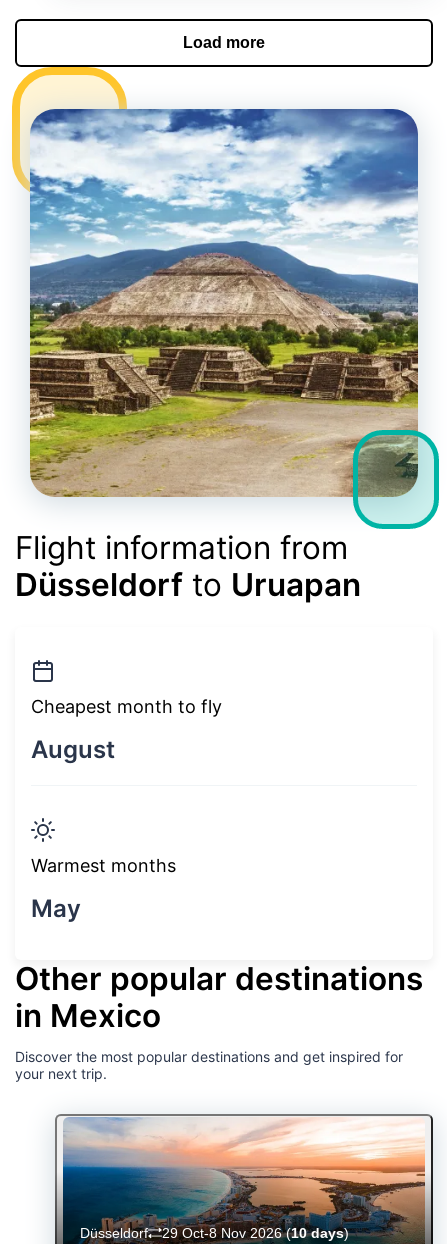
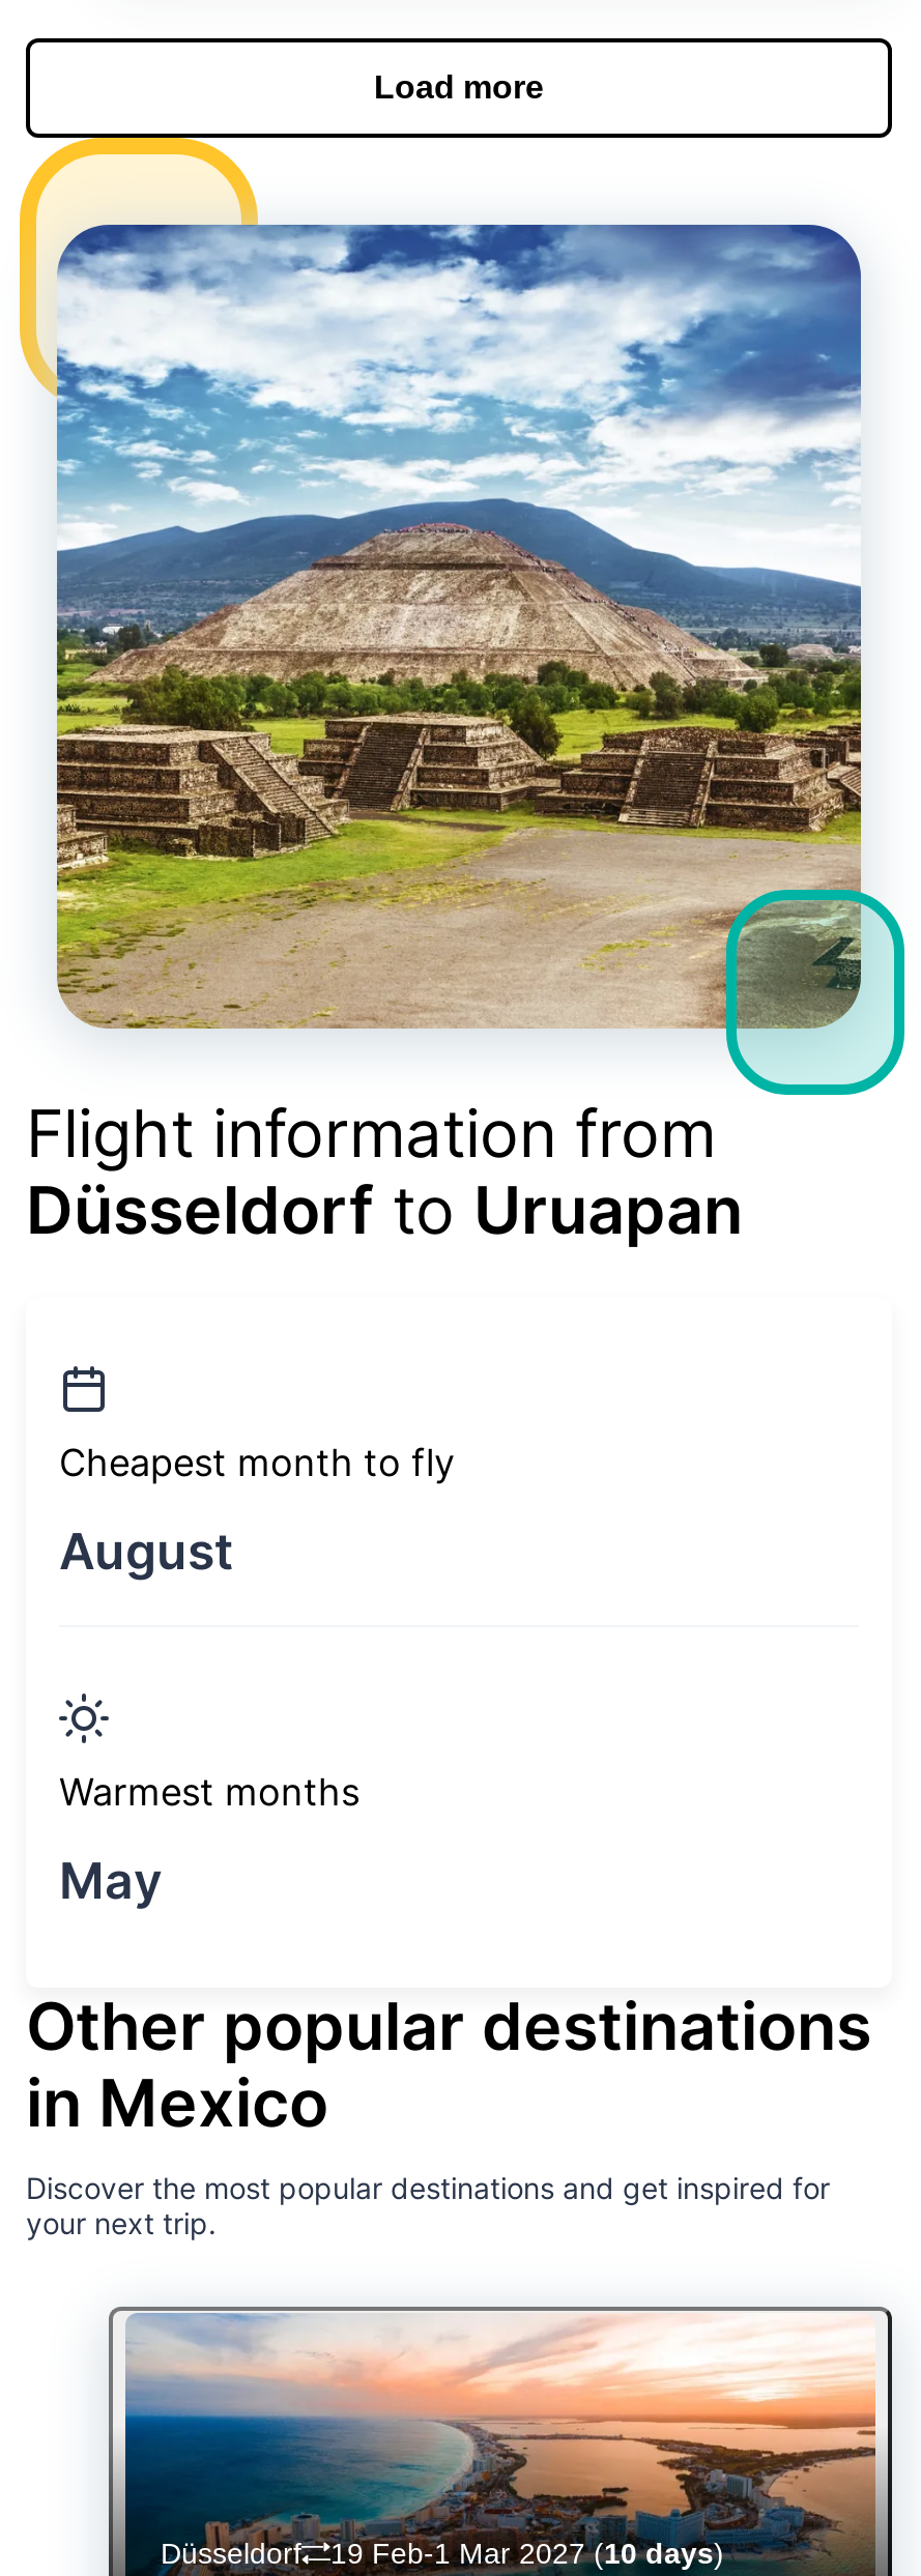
[80,1225,349,1241] Düsseldorf 29 Oct-8 Nov 2026 (10 days) -> [161,2537,724,2570] Düsseldorf 19 Feb-1 Mar 2027 (10 days)

